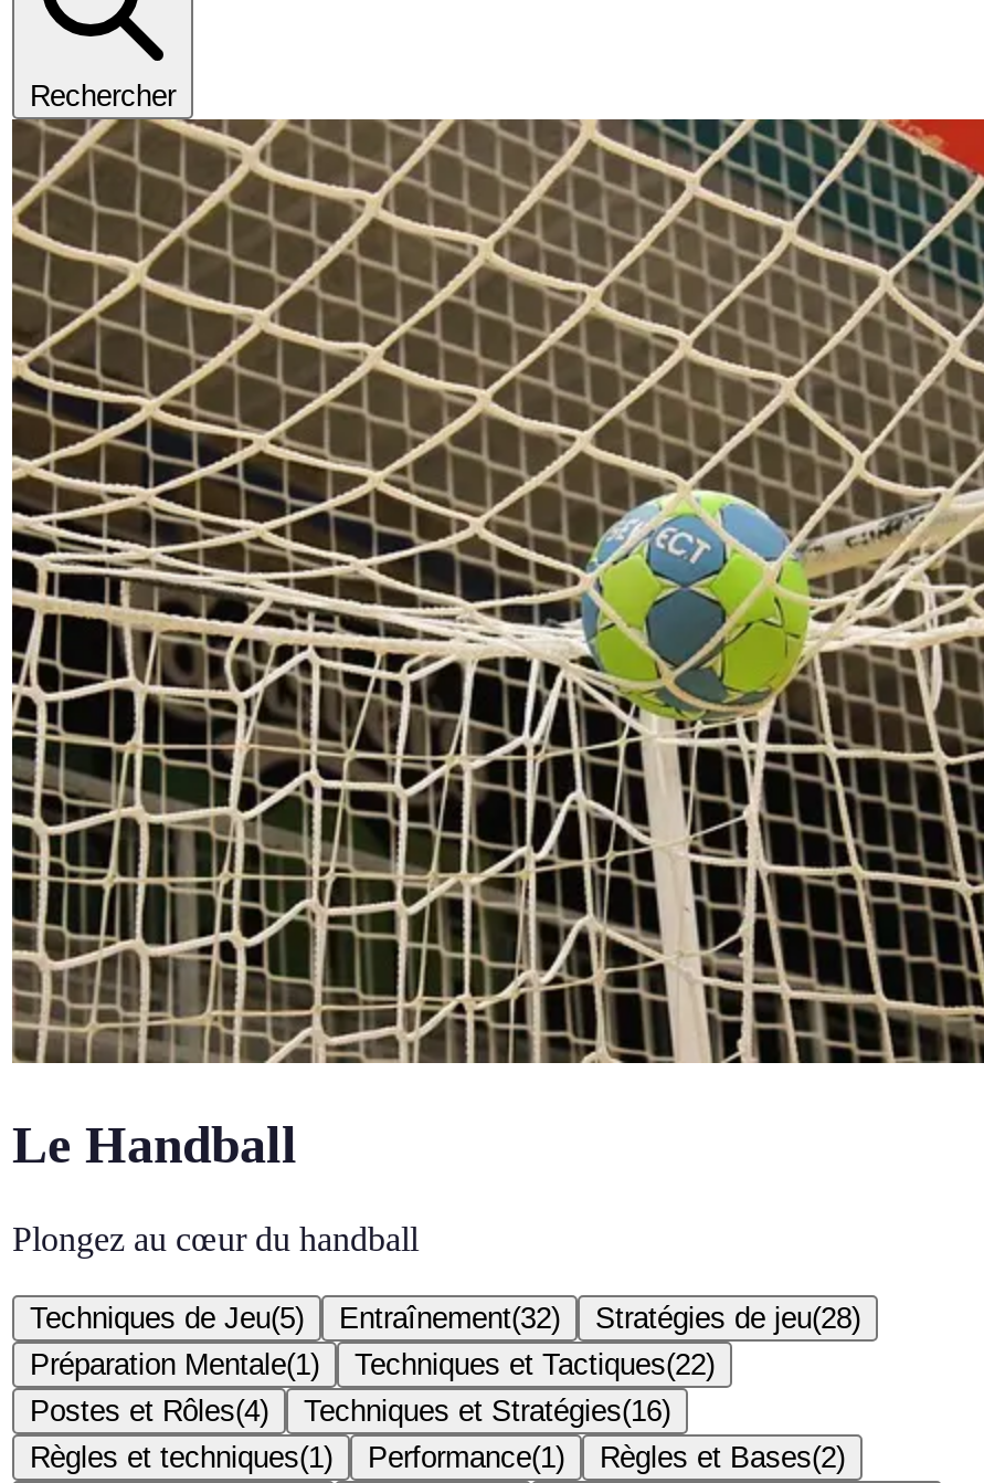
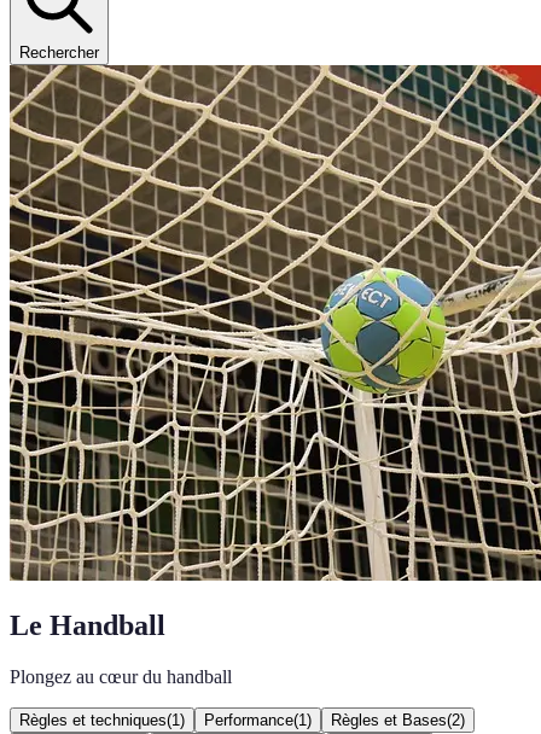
[30,1301,860,1427] Techniques de Jeu(5) | Entraînement(32) | Stratégies de jeu(28) | Préparation Mentale(1) | Techniques et Tactiques(22) | Postes et Rôles(4) | Techniques et Stratégies(16) -> none

